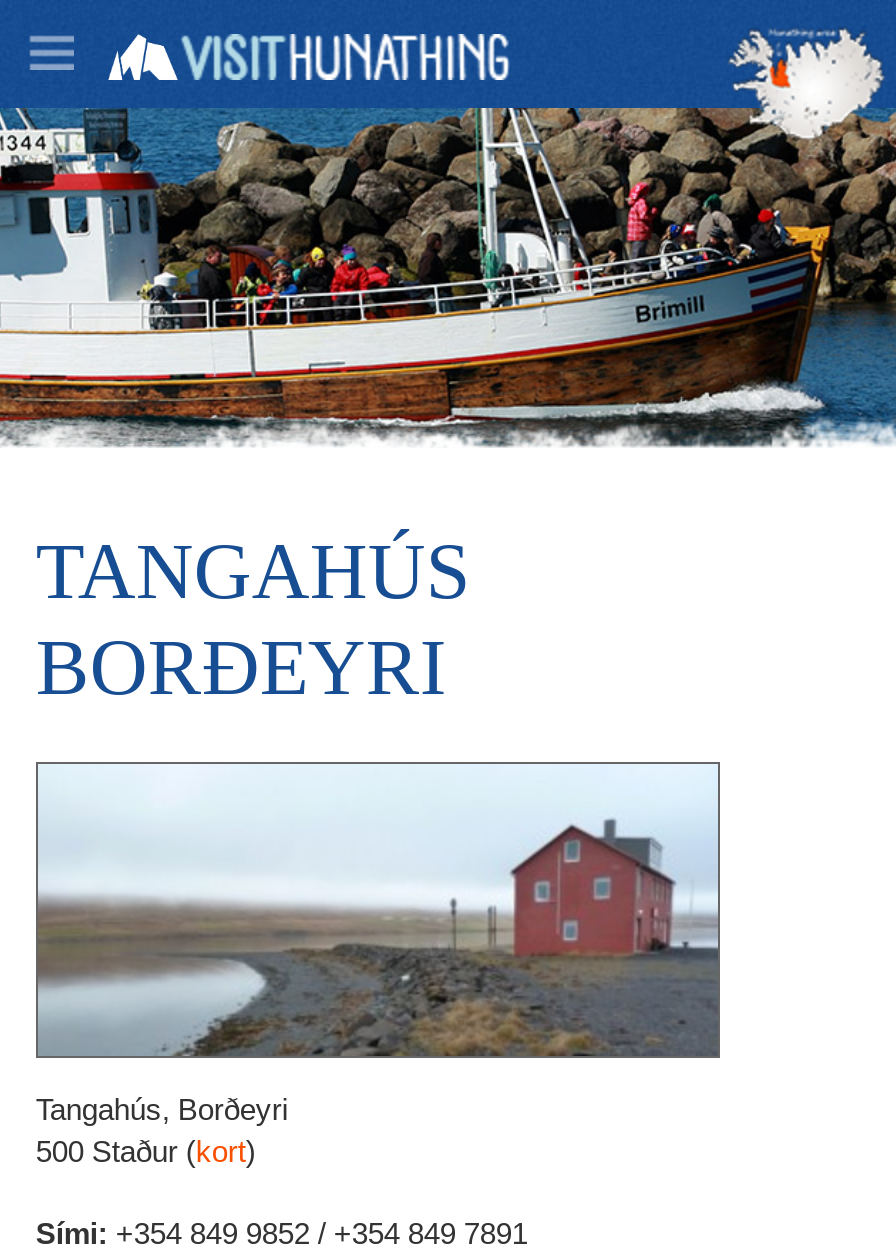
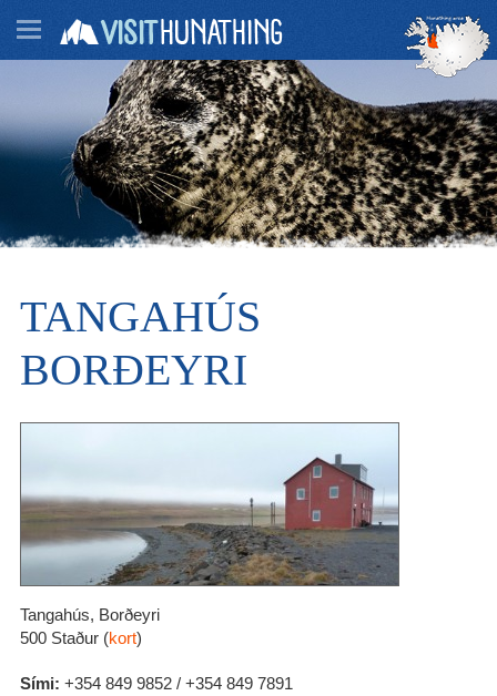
[6,106,890,448] [image] -> [3,59,494,248] [image]

